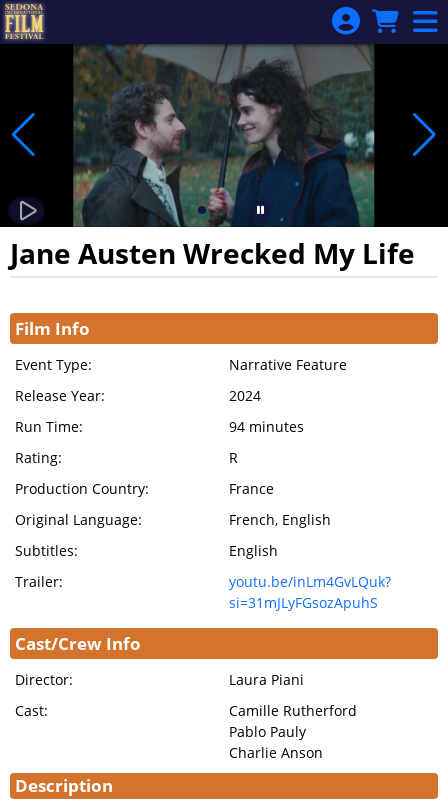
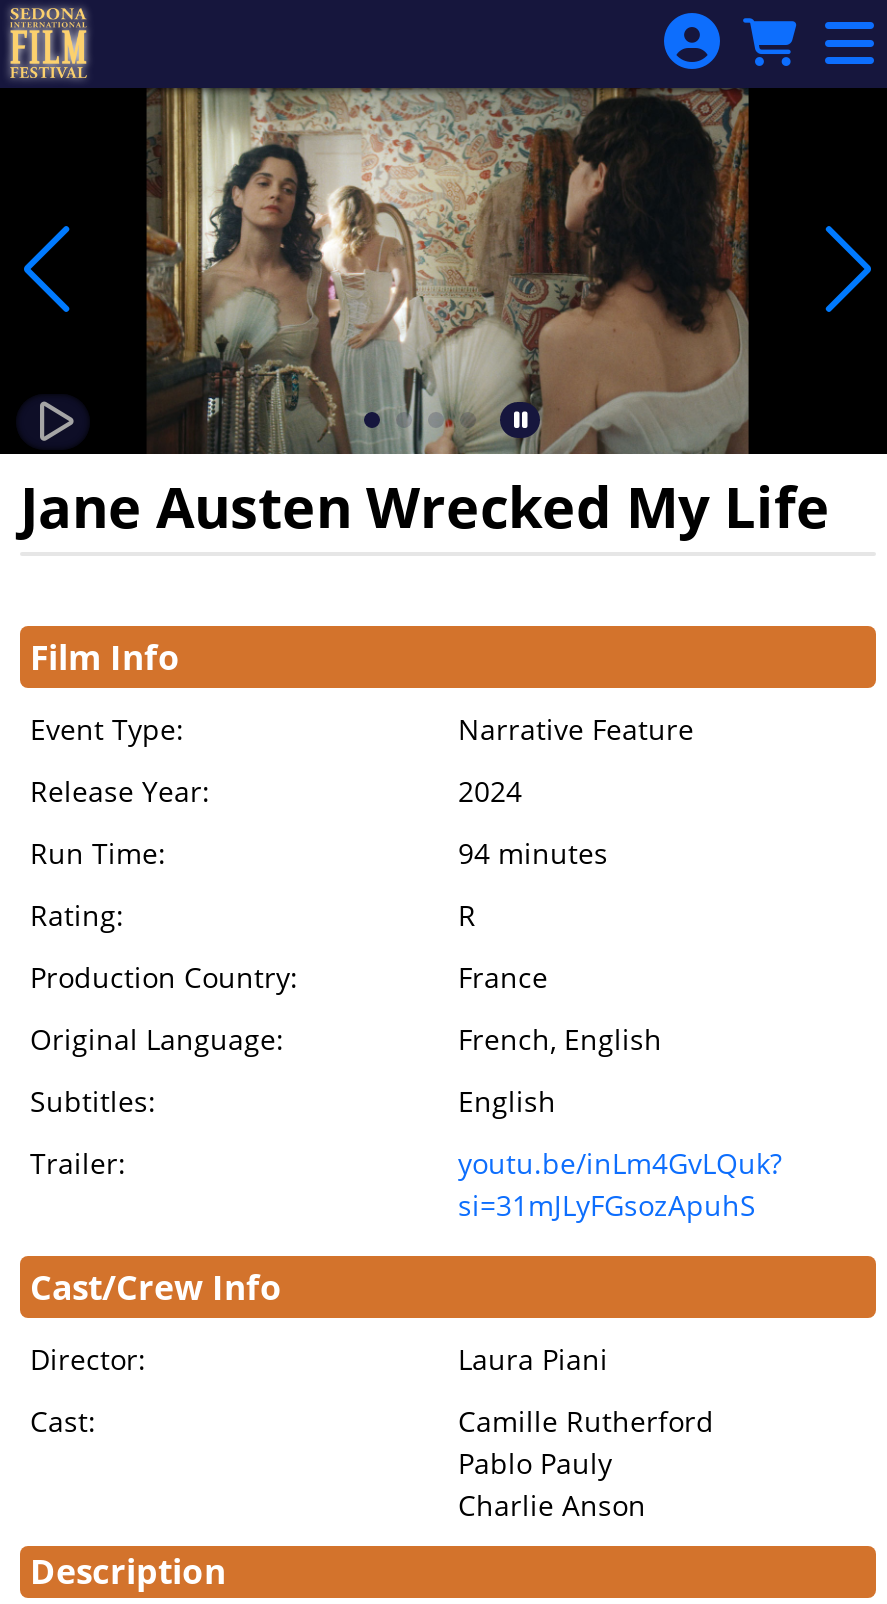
[73,45,375,228] [image] -> [146,88,748,456] [image]

